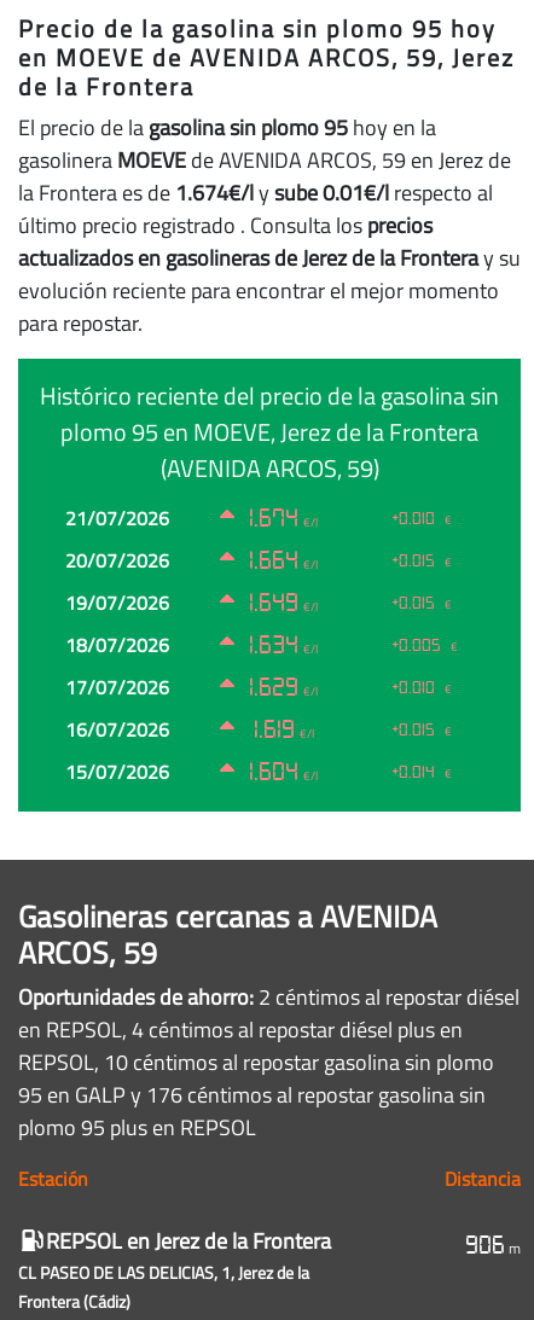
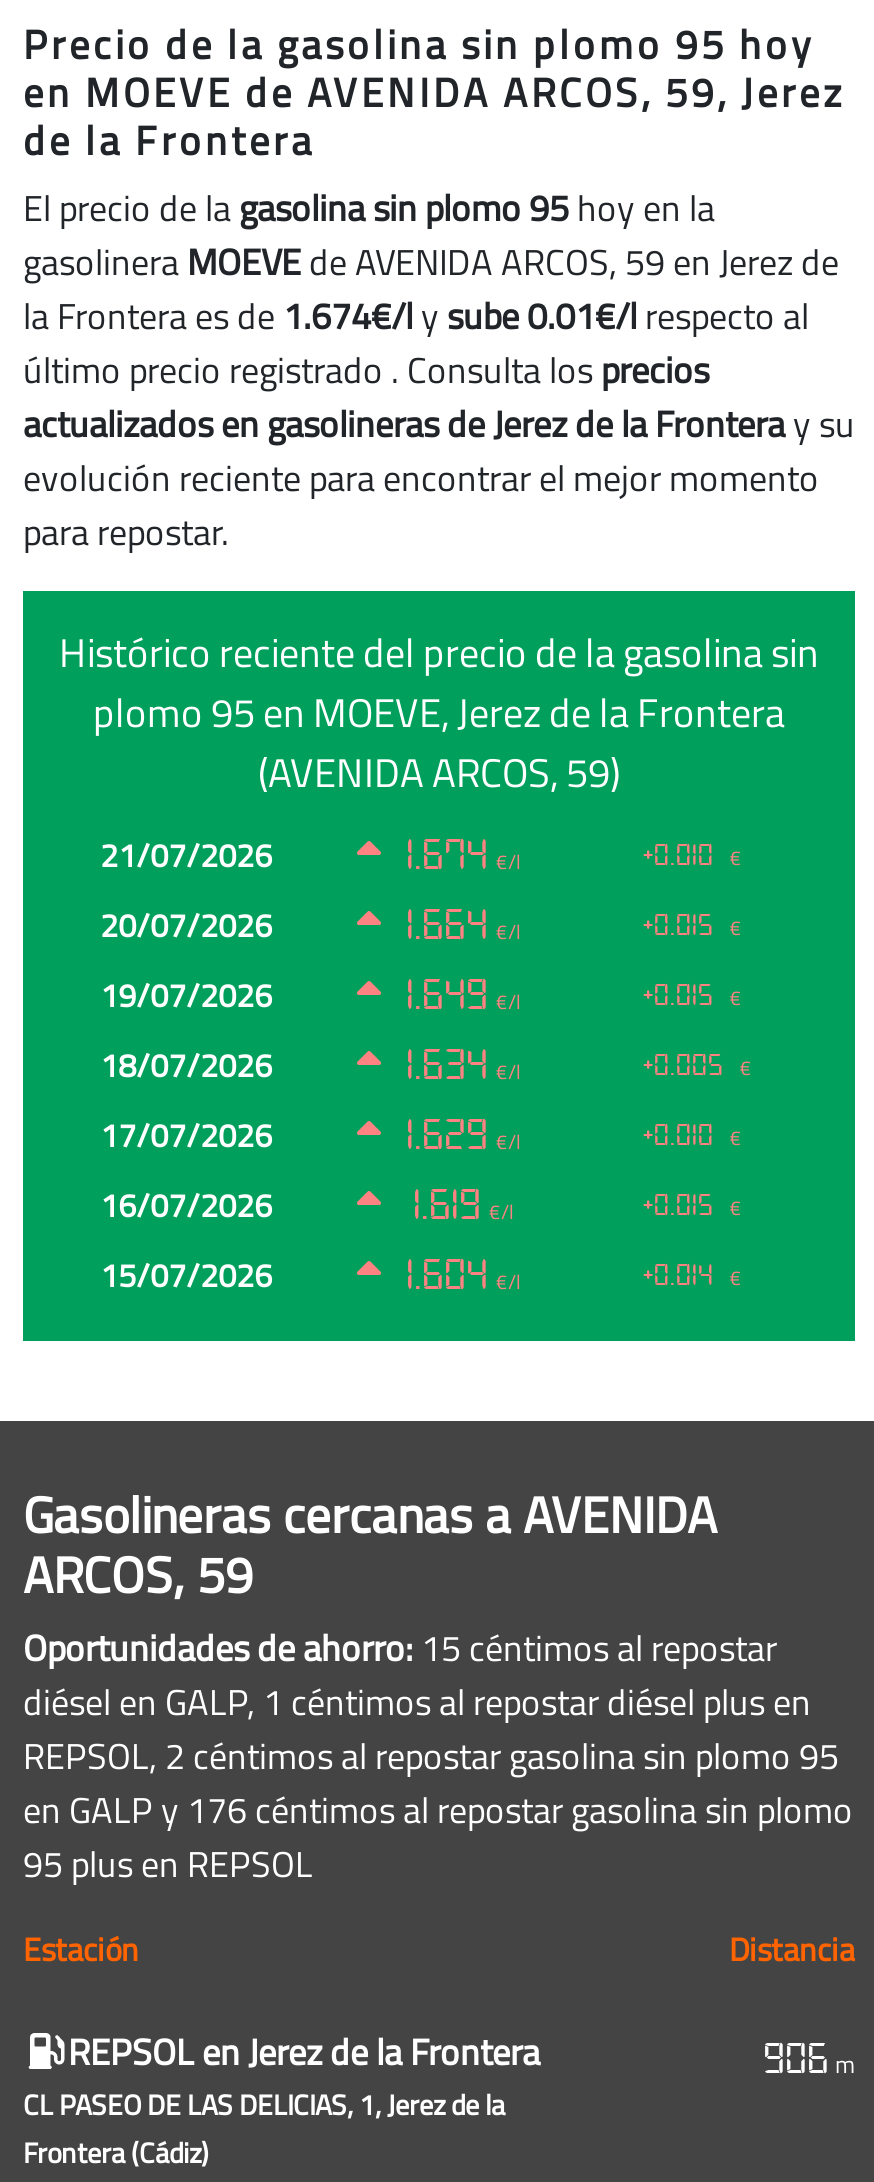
[18,981,520,1144] Oportunidades de ahorro: 2 céntimos al repostar diésel | en REPSOL, 4 céntimos al repostar diésel plus en | REPSOL, 10 céntimos al repostar gasolina sin plomo | 95 en GALP y 176 céntimos al repostar gasolina sin | plomo 95 plus en REPSOL -> [23,1621,853,1891] Oportunidades de ahorro: 15 céntimos al repostar | diésel en GALP, 1 céntimos al repostar diésel plus en | REPSOL, 2 céntimos al repostar gasolina sin plomo 95 | en GALP y 176 céntimos al repostar gasolina sin plomo | 95 plus en REPSOL

